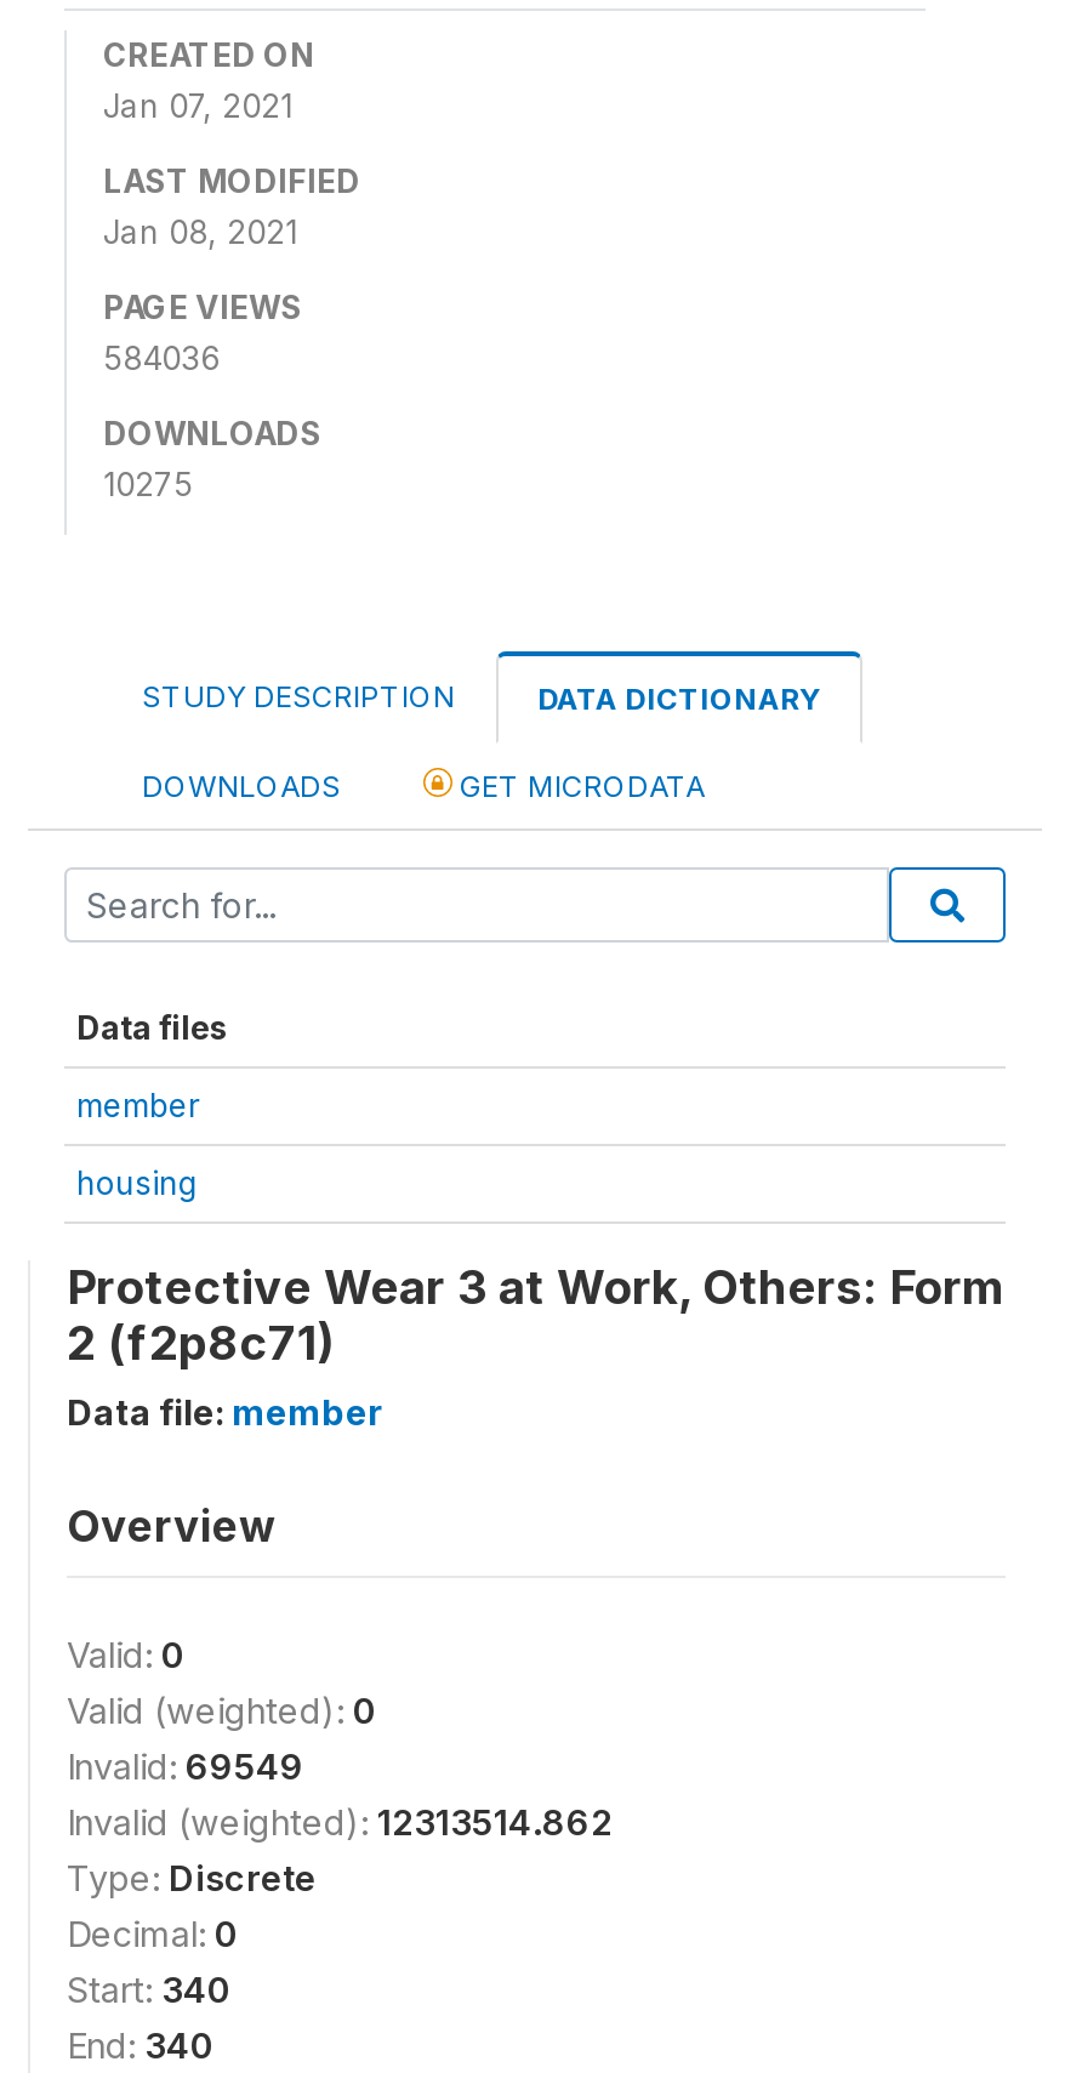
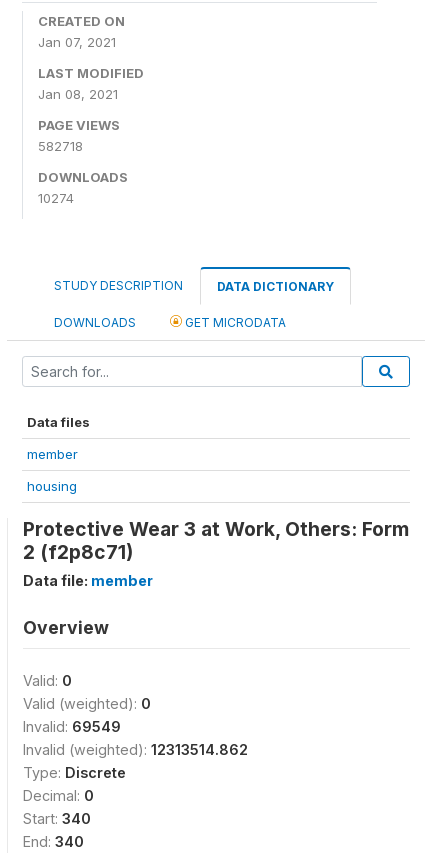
[103,337,220,376] 584036 -> [38,137,83,153] 582718
[103,463,193,502] 10275 -> [38,189,74,205] 10274

